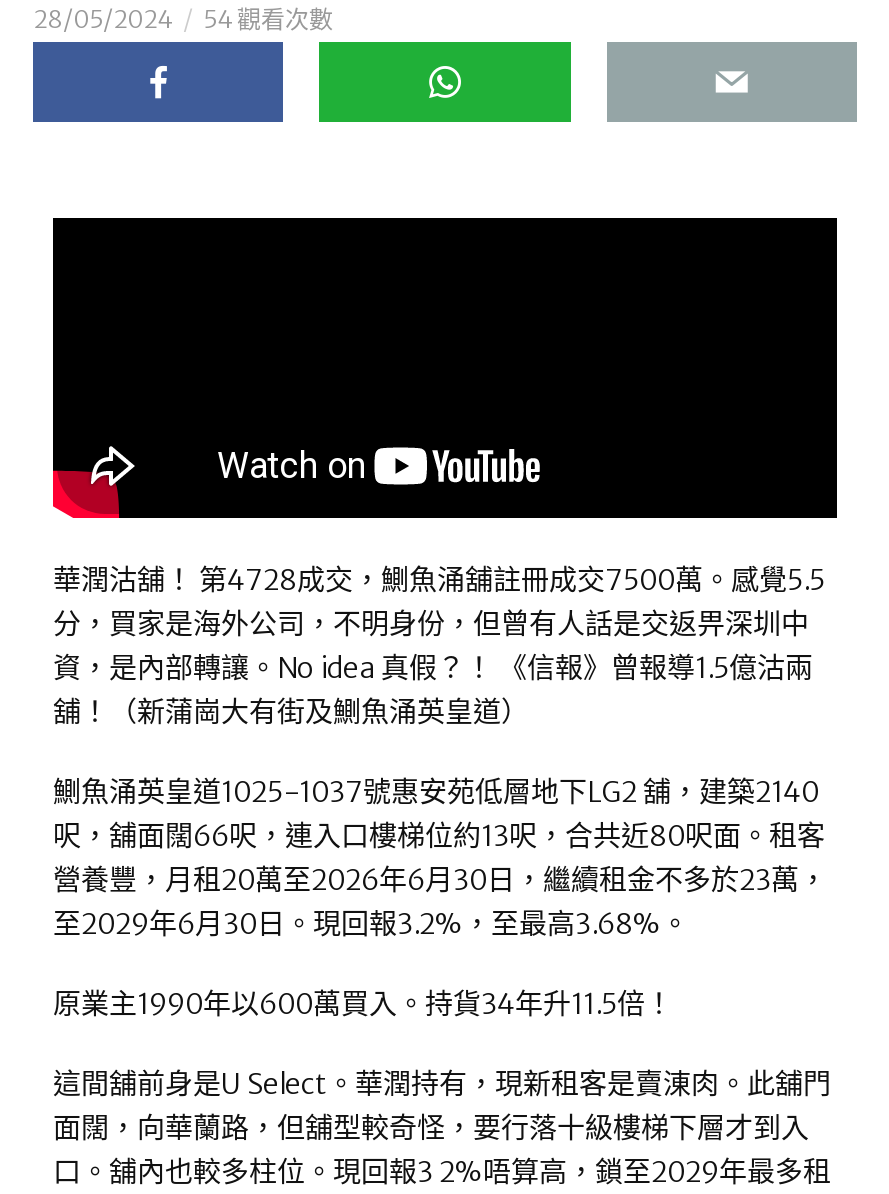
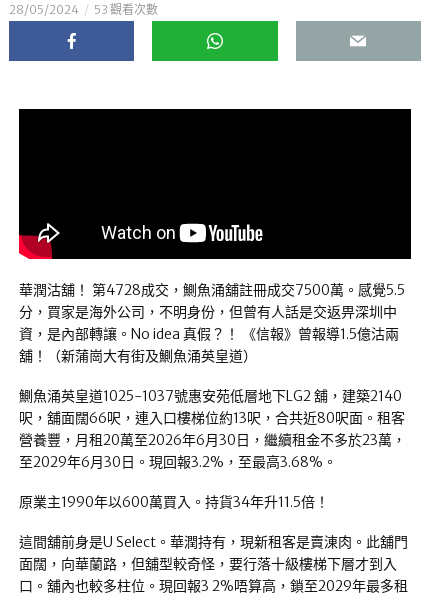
[33,4,333,34] 28/05/2024 54 觀看次數 -> [9,2,158,17] 28/05/2024 53 觀看次數

